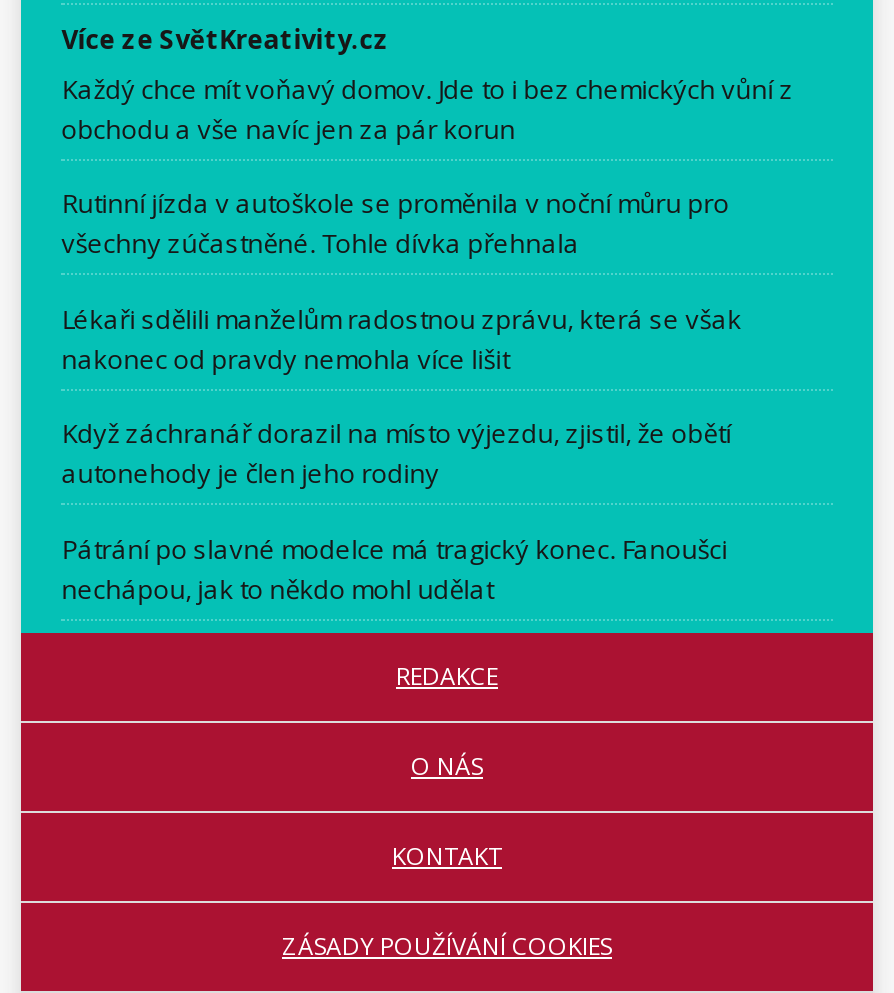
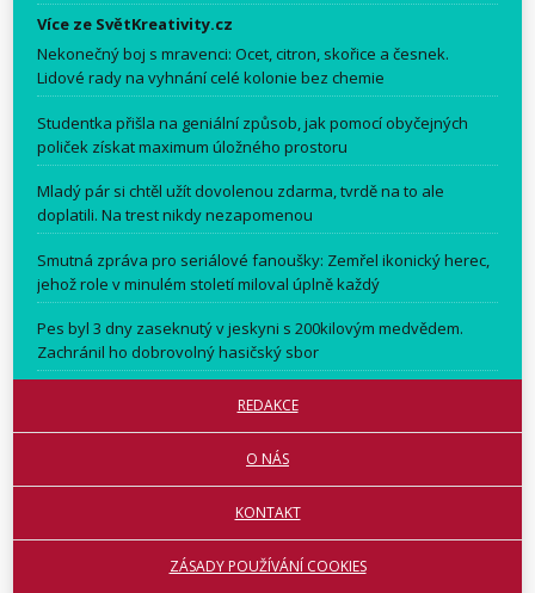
[61,71,793,147] Každý chce mít voňavý domov. Jde to i bez chemických vůní z | obchodu a vše navíc jen za pár korun -> [37,43,449,88] Nekonečný boj s mravenci: Ocet, citron, skořice a česnek. | Lidové rady na vyhnání celé kolonie bez chemie
[61,186,729,262] Rutinní jízda v autoškole se proměnila v noční můru pro | všechny zúčastněné. Tohle dívka přehnala -> [37,112,468,157] Studentka přišla na geniální způsob, jak pomocí obyčejných | poliček získat maximum úložného prostoru
[61,301,741,377] Lékaři sdělili manželům radostnou zprávu, která se však | nakonec od pravdy nemohla více lišit -> [37,180,444,226] Mladý pár si chtěl užít dovolenou zdarma, tvrdě na to ale | doplatili. Na trest nikdy nezapomenou
[61,416,731,492] Když záchranář dorazil na místo výjezdu, zjistil, že obětí | autonehody je člen jeho rodiny -> [37,249,490,294] Smutná zpráva pro seriálové fanoušky: Zemřel ikonický herec, | jehož role v minulém století miloval úplně každý
[61,531,727,607] Pátrání po slavné modelce má tragický konec. Fanoušci | nechápou, jak to někdo mohl udělat -> [37,317,464,363] Pes byl 3 dny zaseknutý v jeskyni s 200kilovým medvědem. | Zachránil ho dobrovolný hasičský sbor

